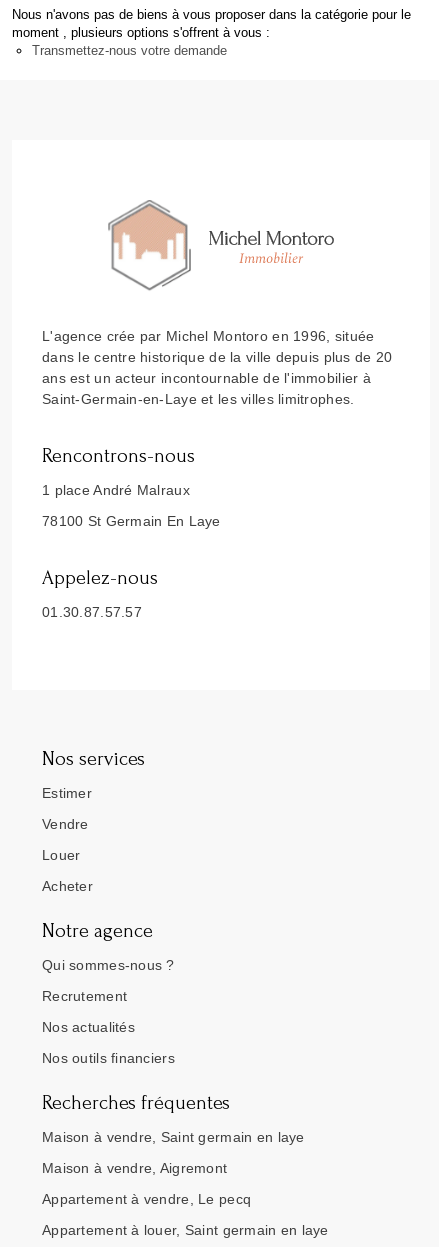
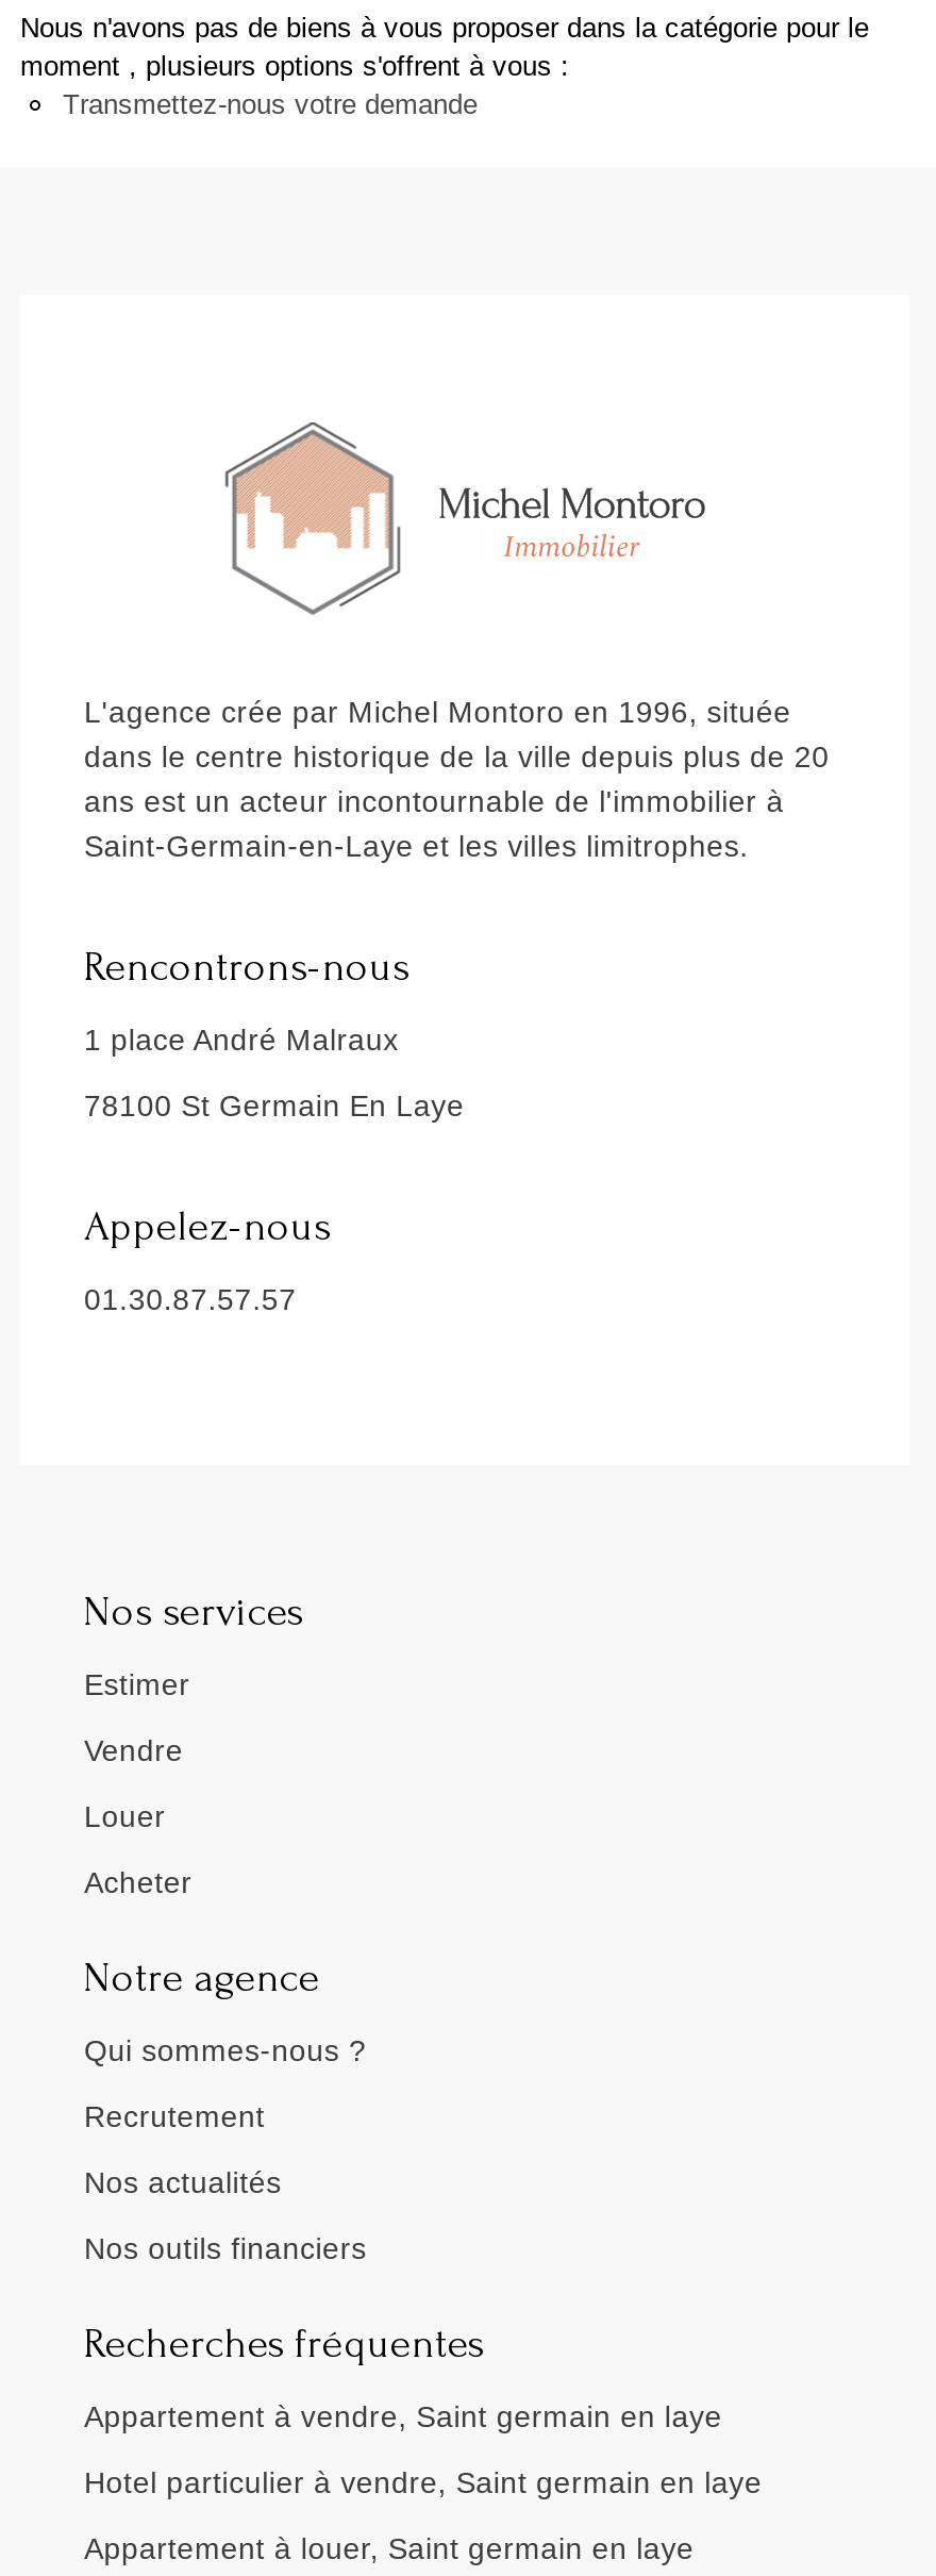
[42,1129,305,1207] Maison à vendre, Saint germain en laye | Maison à vendre, Aigremont | Appartement à vendre, Le pecq -> [84,2400,762,2500] Appartement à vendre, Saint germain en laye | Hotel particulier à vendre, Saint germain en laye

